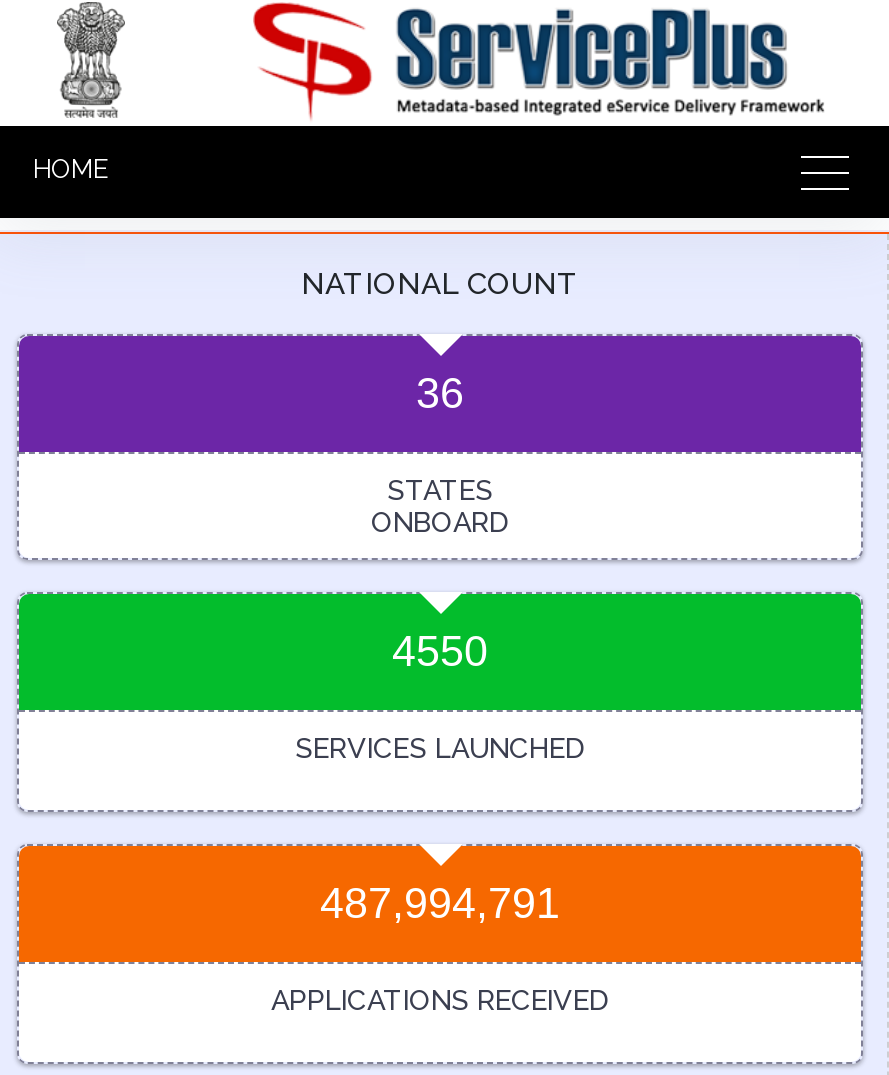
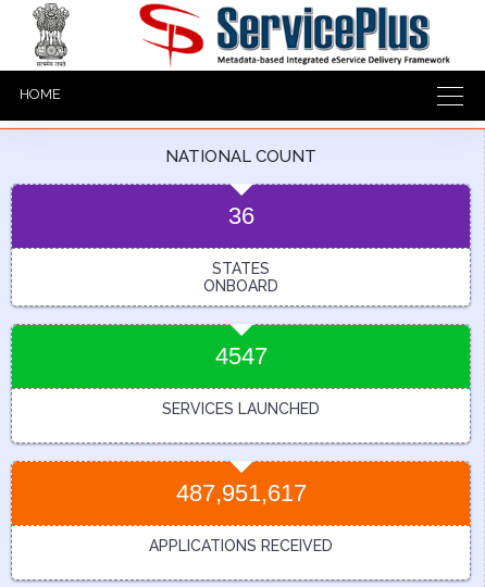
[392,626,488,676] 4550 -> [215,342,267,370] 4547
[320,878,560,928] 487,994,791 -> [176,479,306,507] 487,951,617

